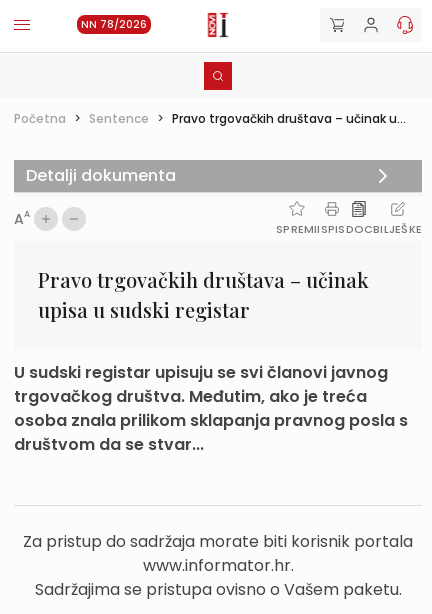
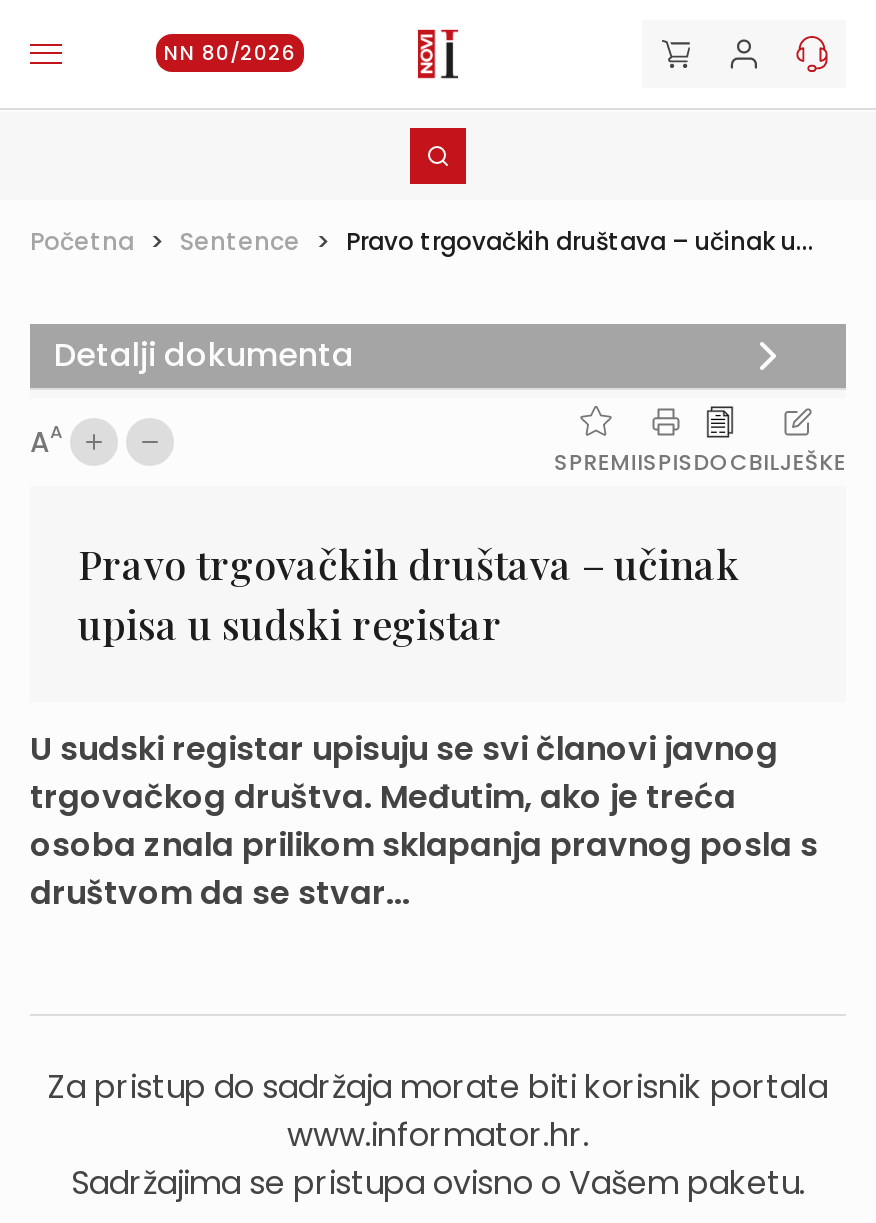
[81,17,147,32] NN 78/2026 -> [164,38,296,68] NN 80/2026

